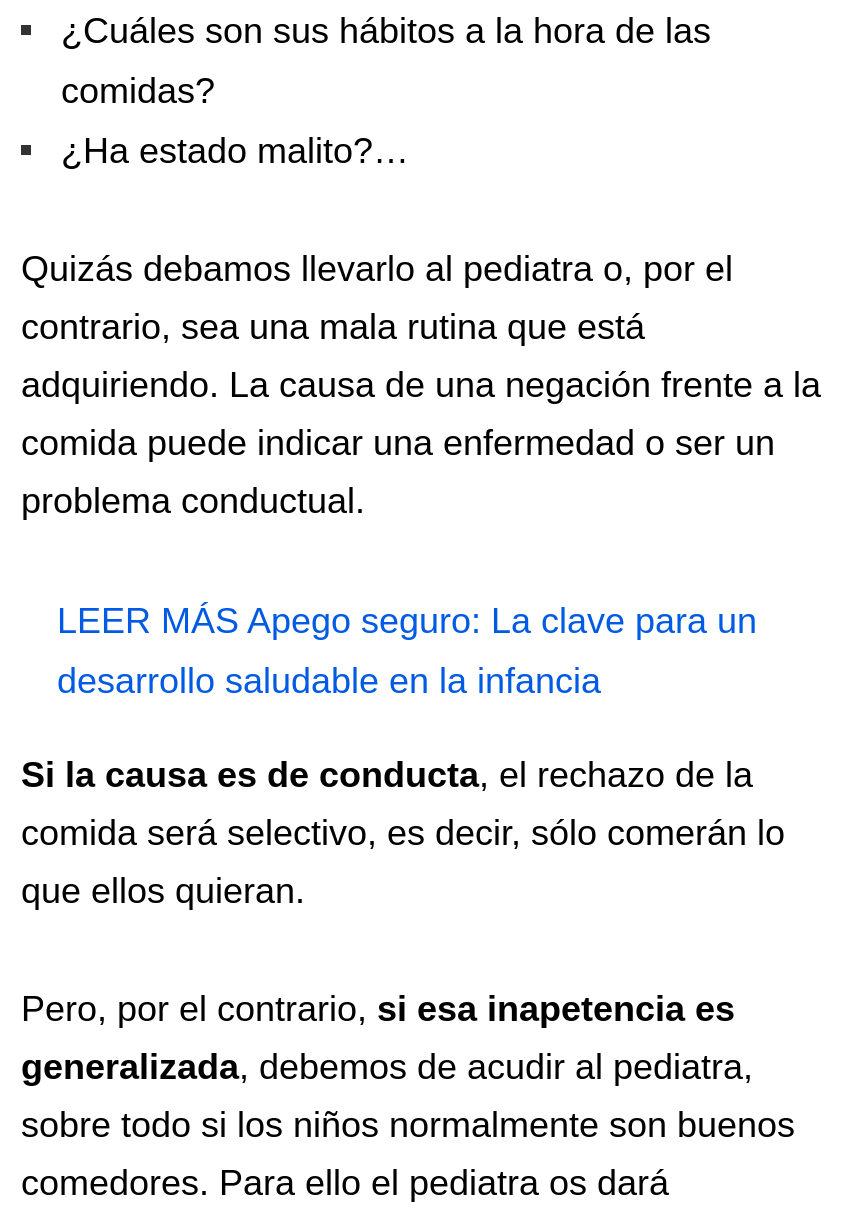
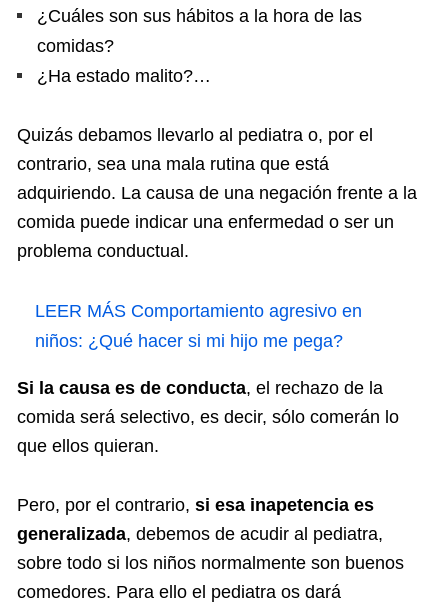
[57,600,757,640] LEER MÁS Apego seguro: La clave para un -> [35,301,362,321] LEER MÁS Comportamiento agresivo en
[57,660,601,700] desarrollo saludable en la infancia -> [35,331,343,351] niños: ¿Qué hacer si mi hijo me pega?

